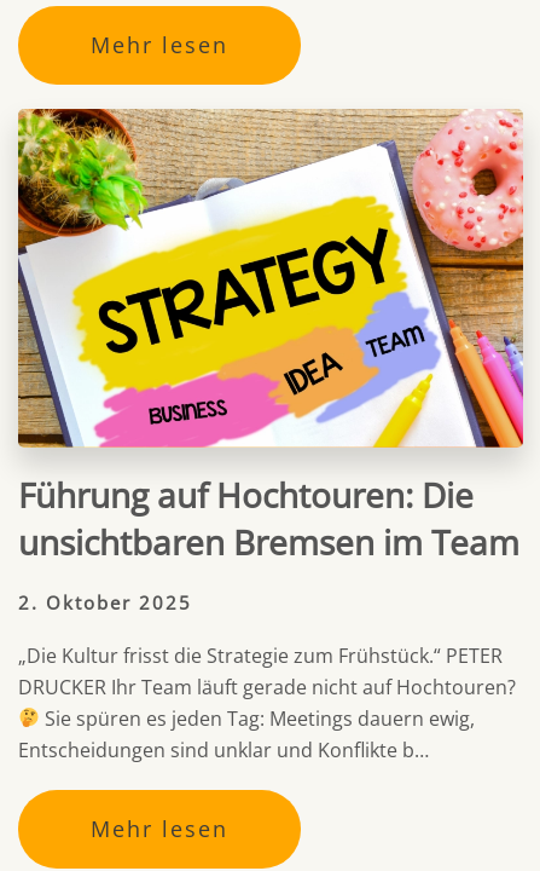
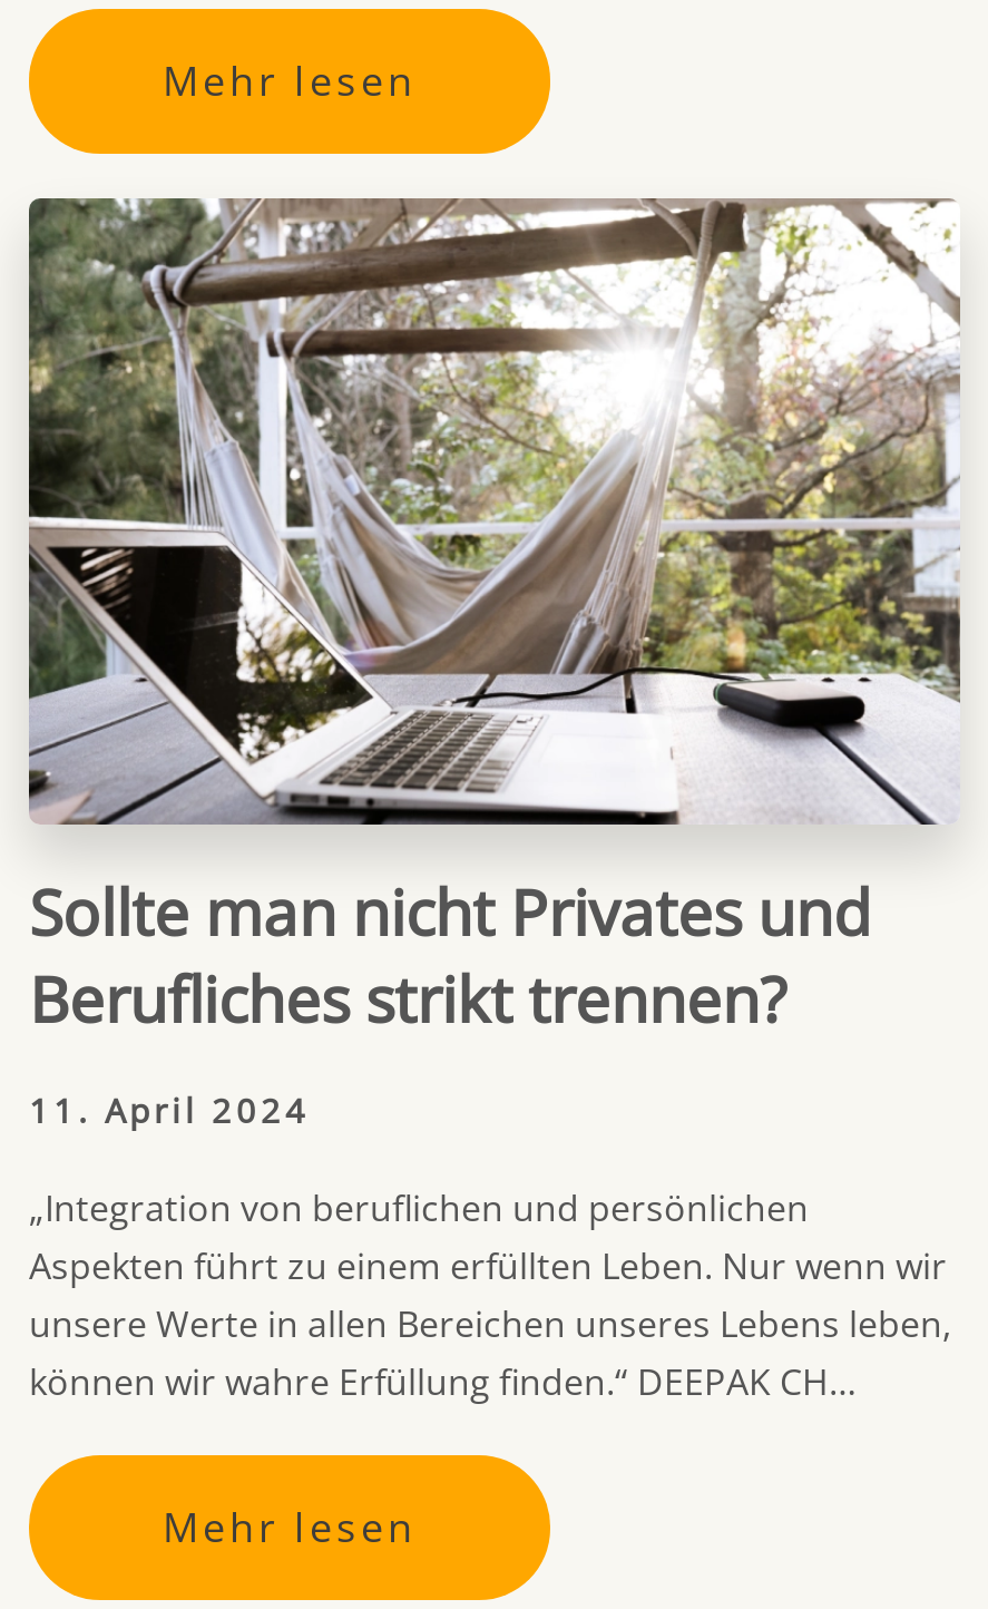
[17,108,524,565] [image] | Führung auf Hochtouren: Die | unsichtbaren Bremsen im Team -> [27,197,962,1039] [image] | Sollte man nicht Privates und | Berufliches strikt trennen?
[18,590,192,614] 2. Oktober 2025 -> [29,1086,310,1131] 11. April 2024
[18,642,516,763] „Die Kultur frisst die Strategie zum Frühstück.“ PETER | DRUCKER Ihr Team läuft gerade nicht auf Hochtouren? | Sie spüren es jeden Tag: Meetings dauern ewig, | Entscheidungen sind unklar und Konflikte b… -> [29,1182,951,1405] „Integration von beruflichen und persönlichen | Aspekten führt zu einem erfüllten Leben. Nur wenn wir | unsere Werte in allen Bereichen unseres Lebens leben, | können wir wahre Erfüllung finden.“ DEEPAK CH…

